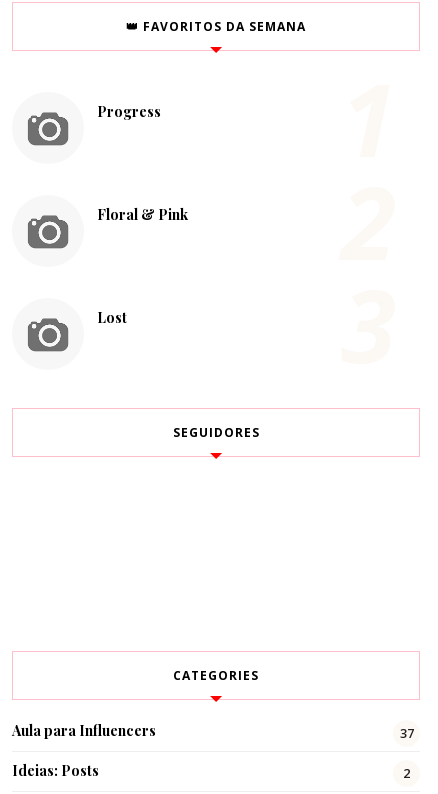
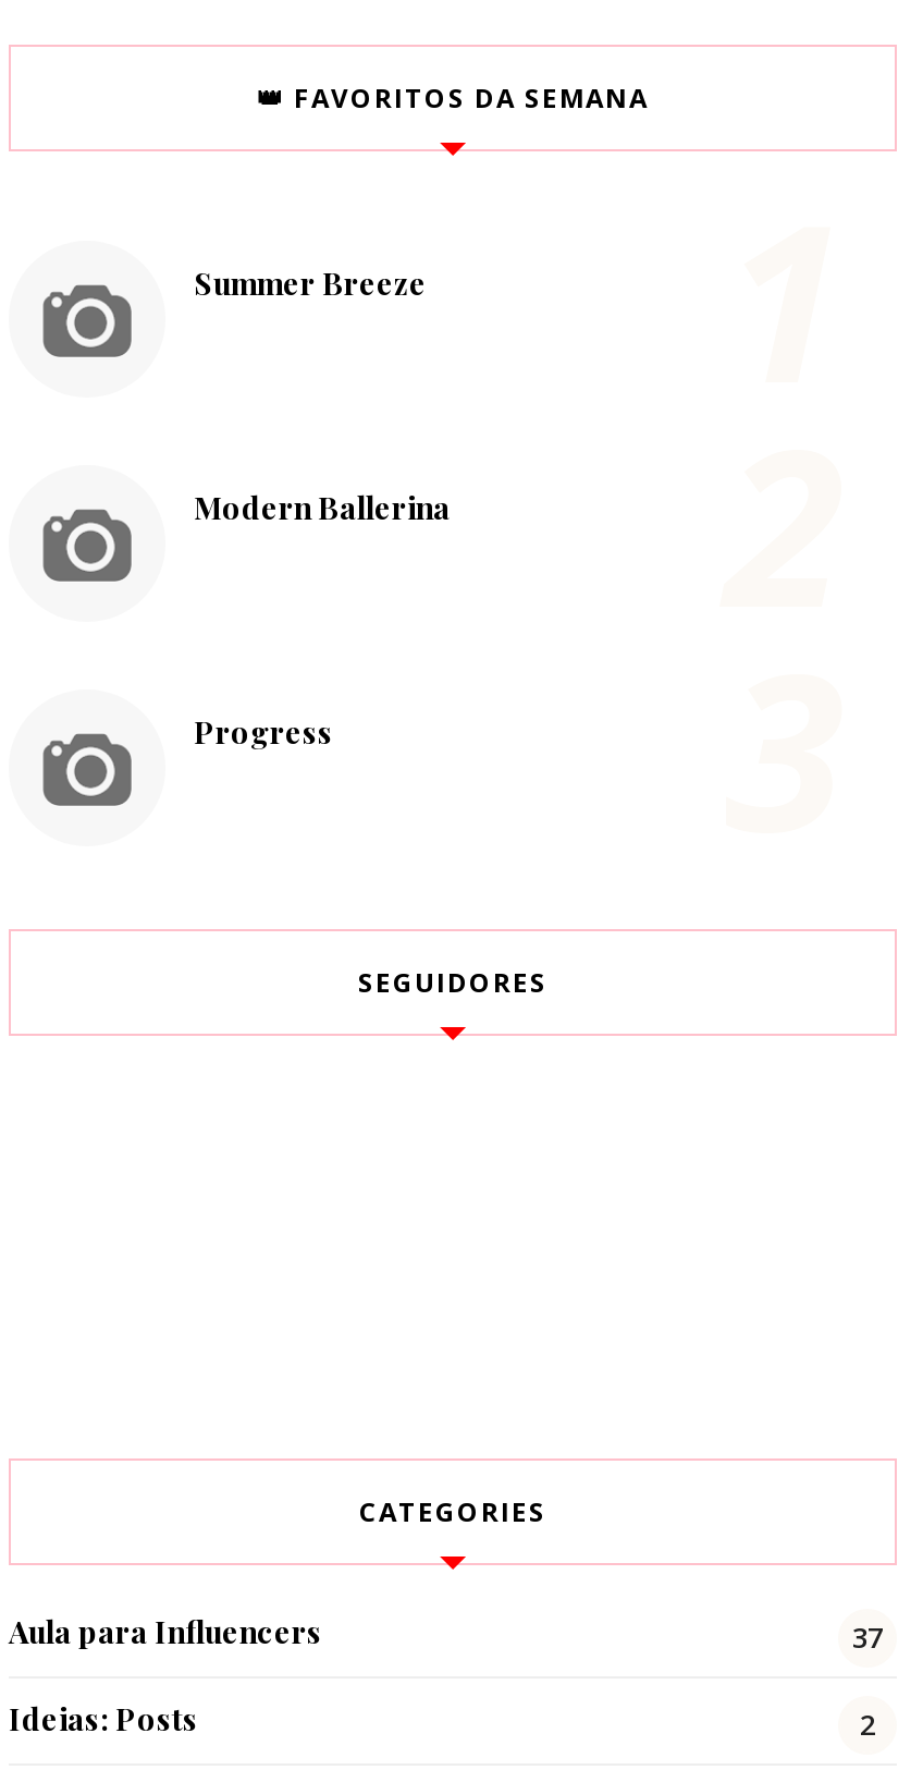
none -> [194,262,427,303] Summer Breeze
none -> [194,486,451,527] Modern Ballerina
moved [97,102,161,121] -> [194,710,333,752]: Progress
[97,205,188,224] Floral & Pink -> none
[97,308,127,327] Lost -> none

